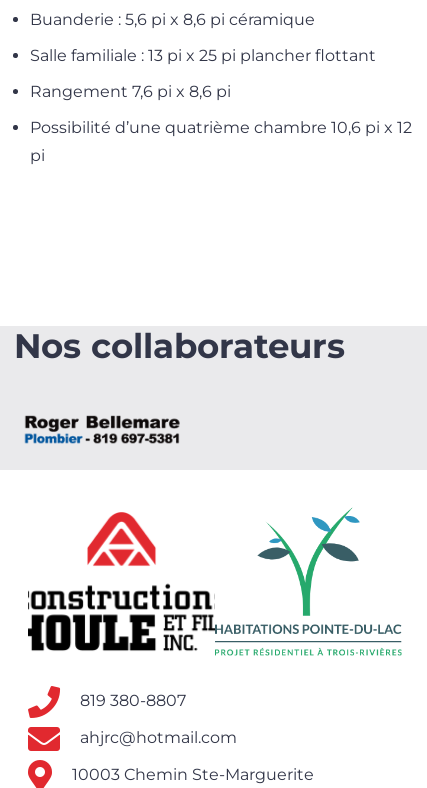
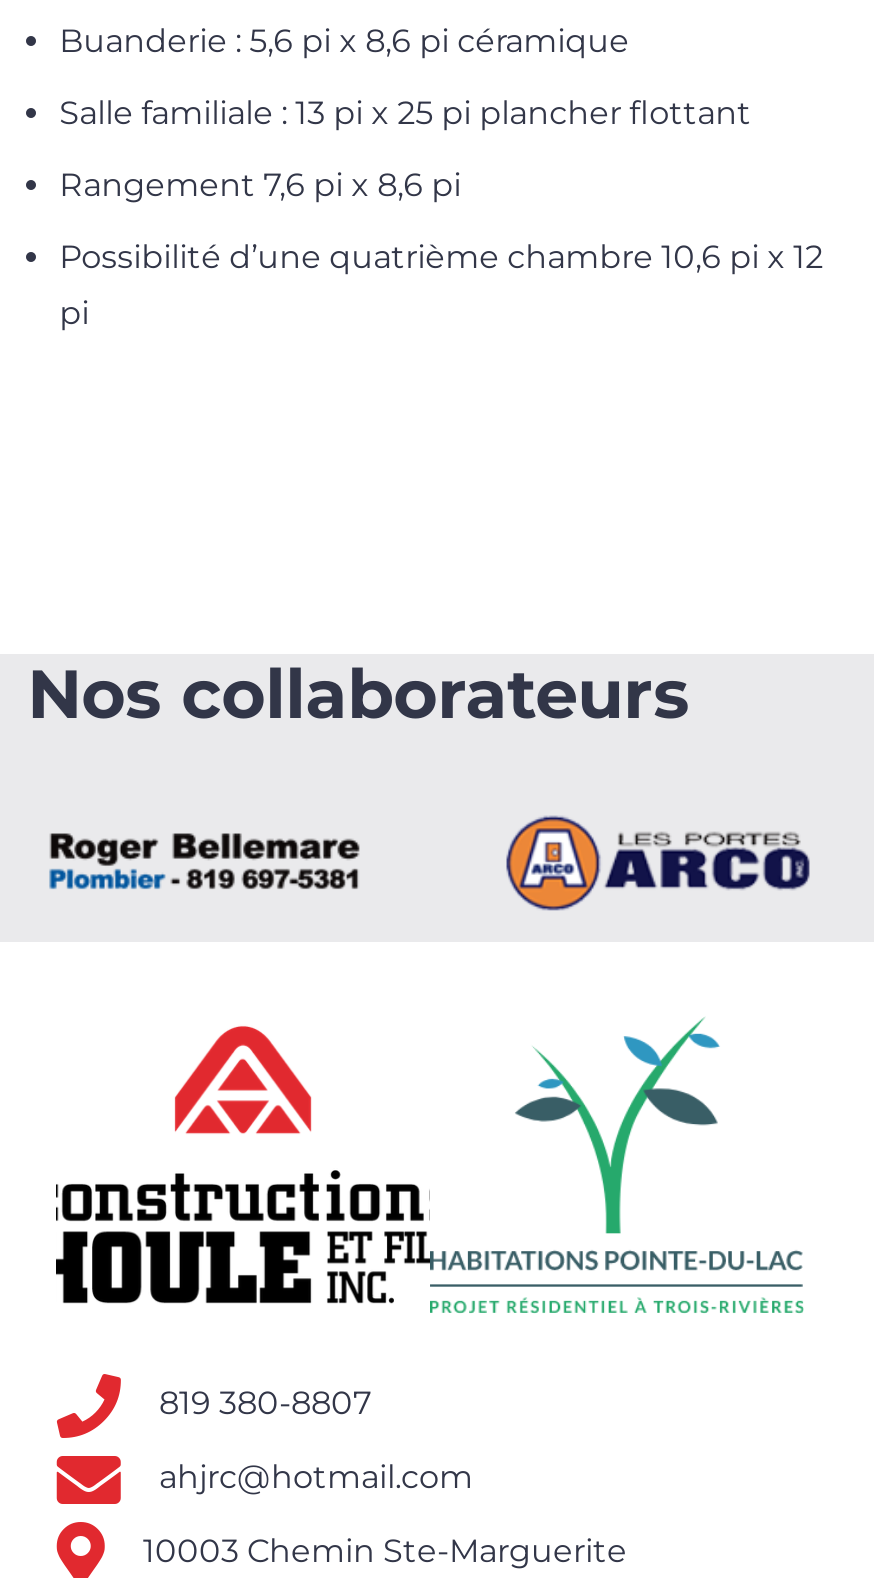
none -> [504,814,812,912] [image]

